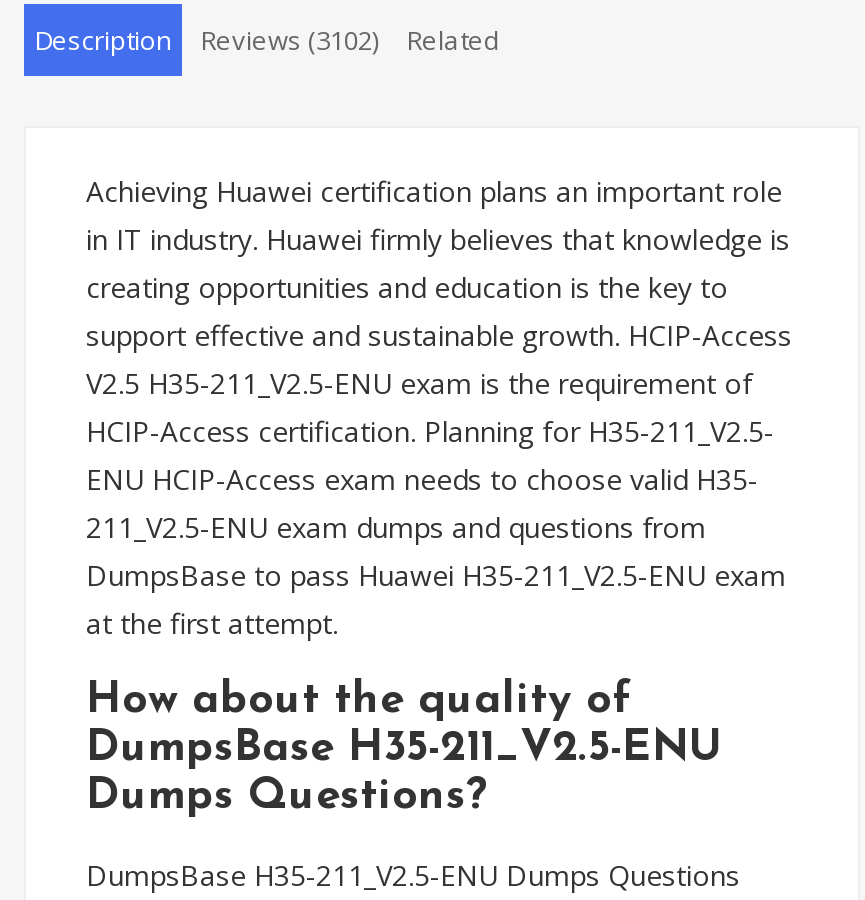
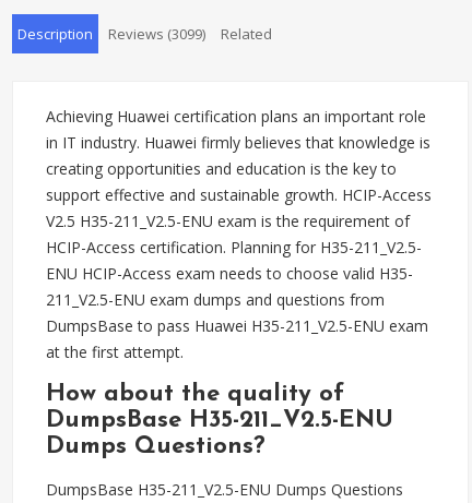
[34,22,500,58] Description Reviews (3102) Related -> [17,24,272,44] Description Reviews (3099) Related

